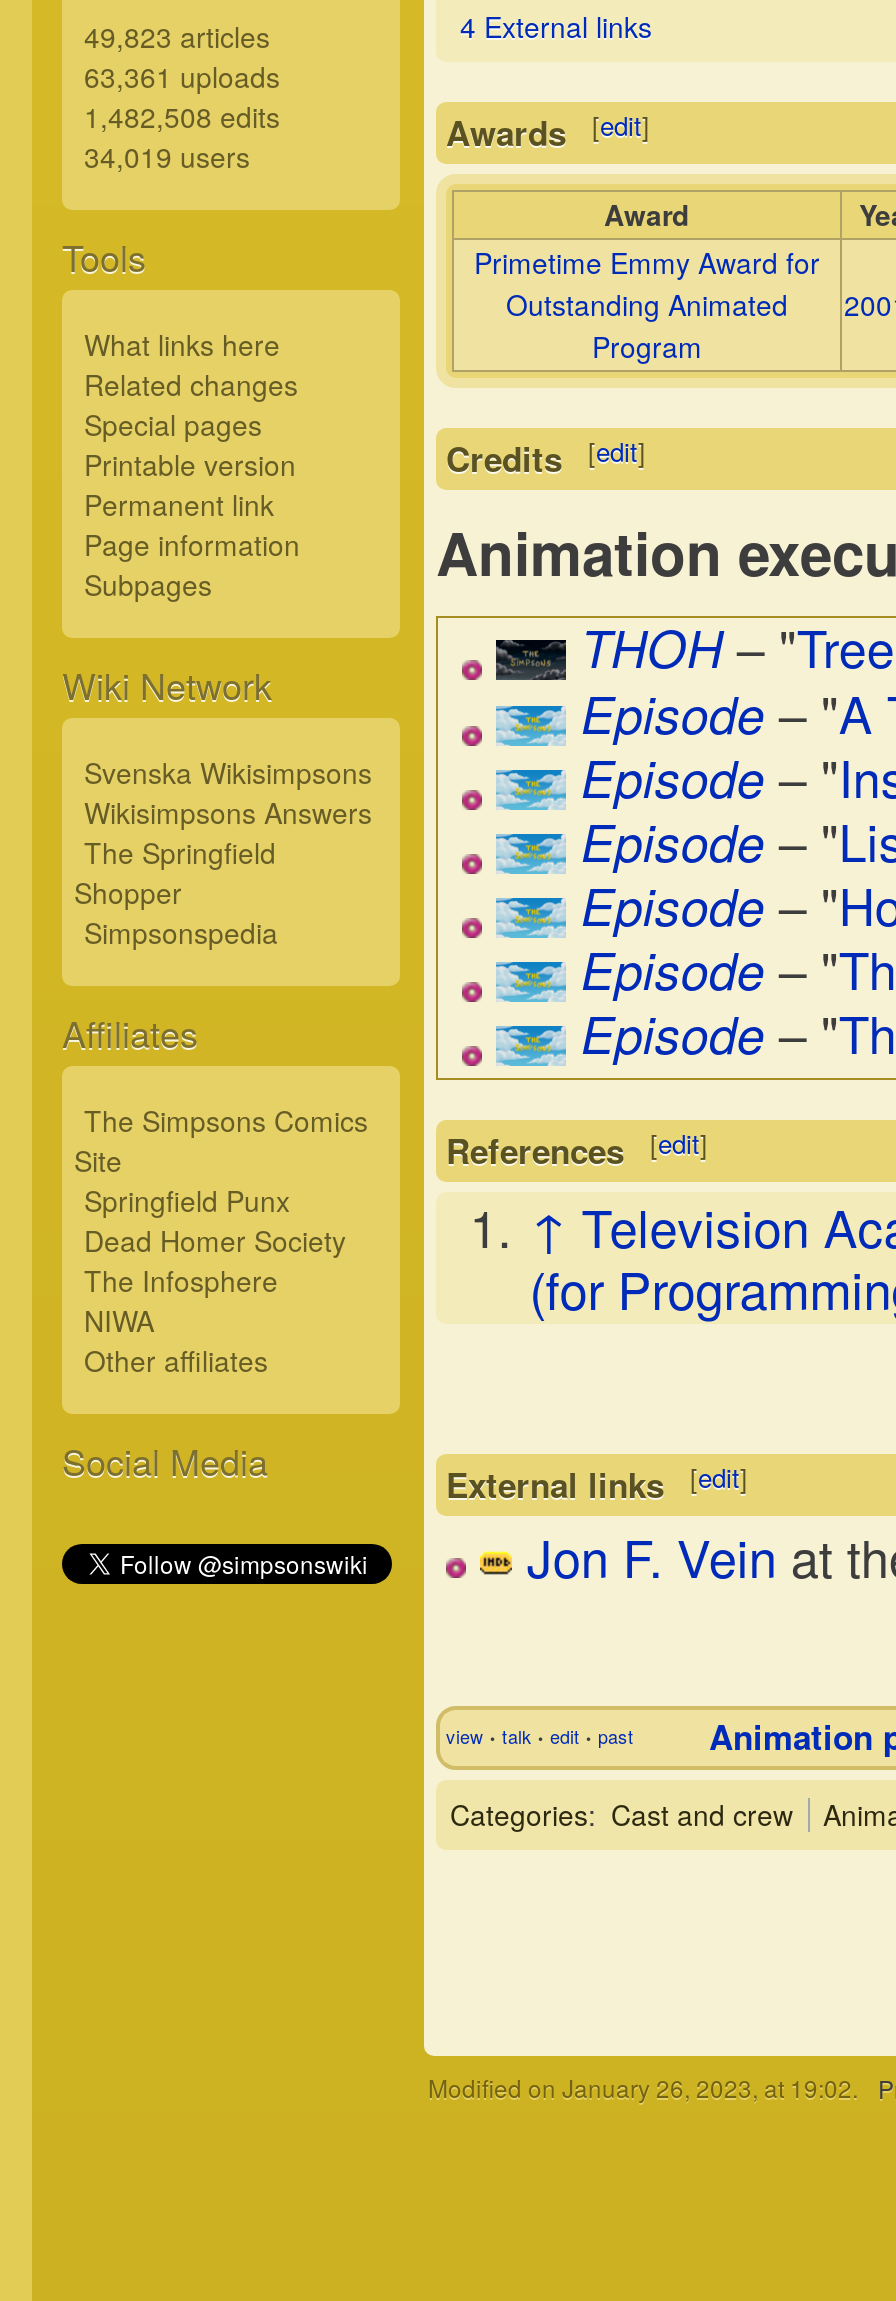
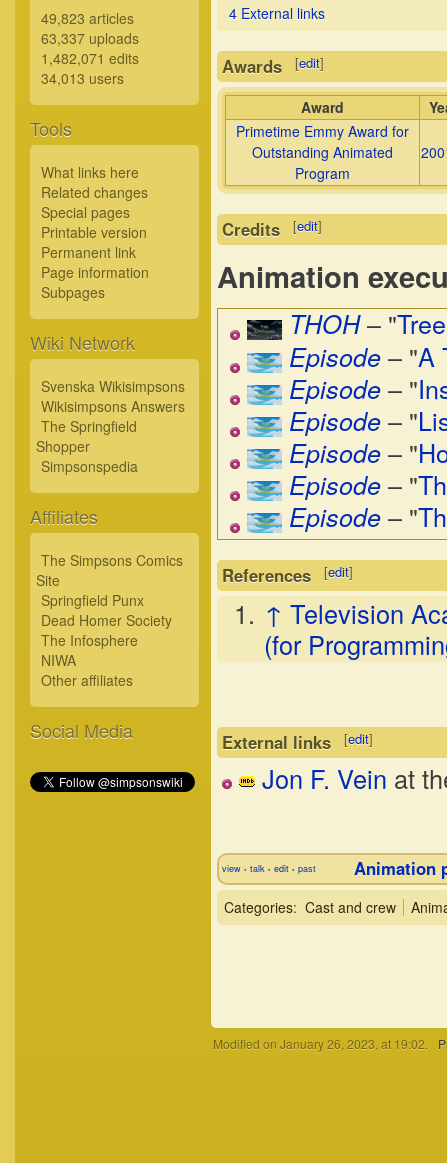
[84,56,280,96] 63,361 uploads -> [41,28,139,48] 63,337 uploads
[84,96,280,136] 1,482,508 edits -> [41,48,139,68] 1,482,071 edits
[84,136,250,176] 34,019 users -> [41,68,124,88] 34,013 users

